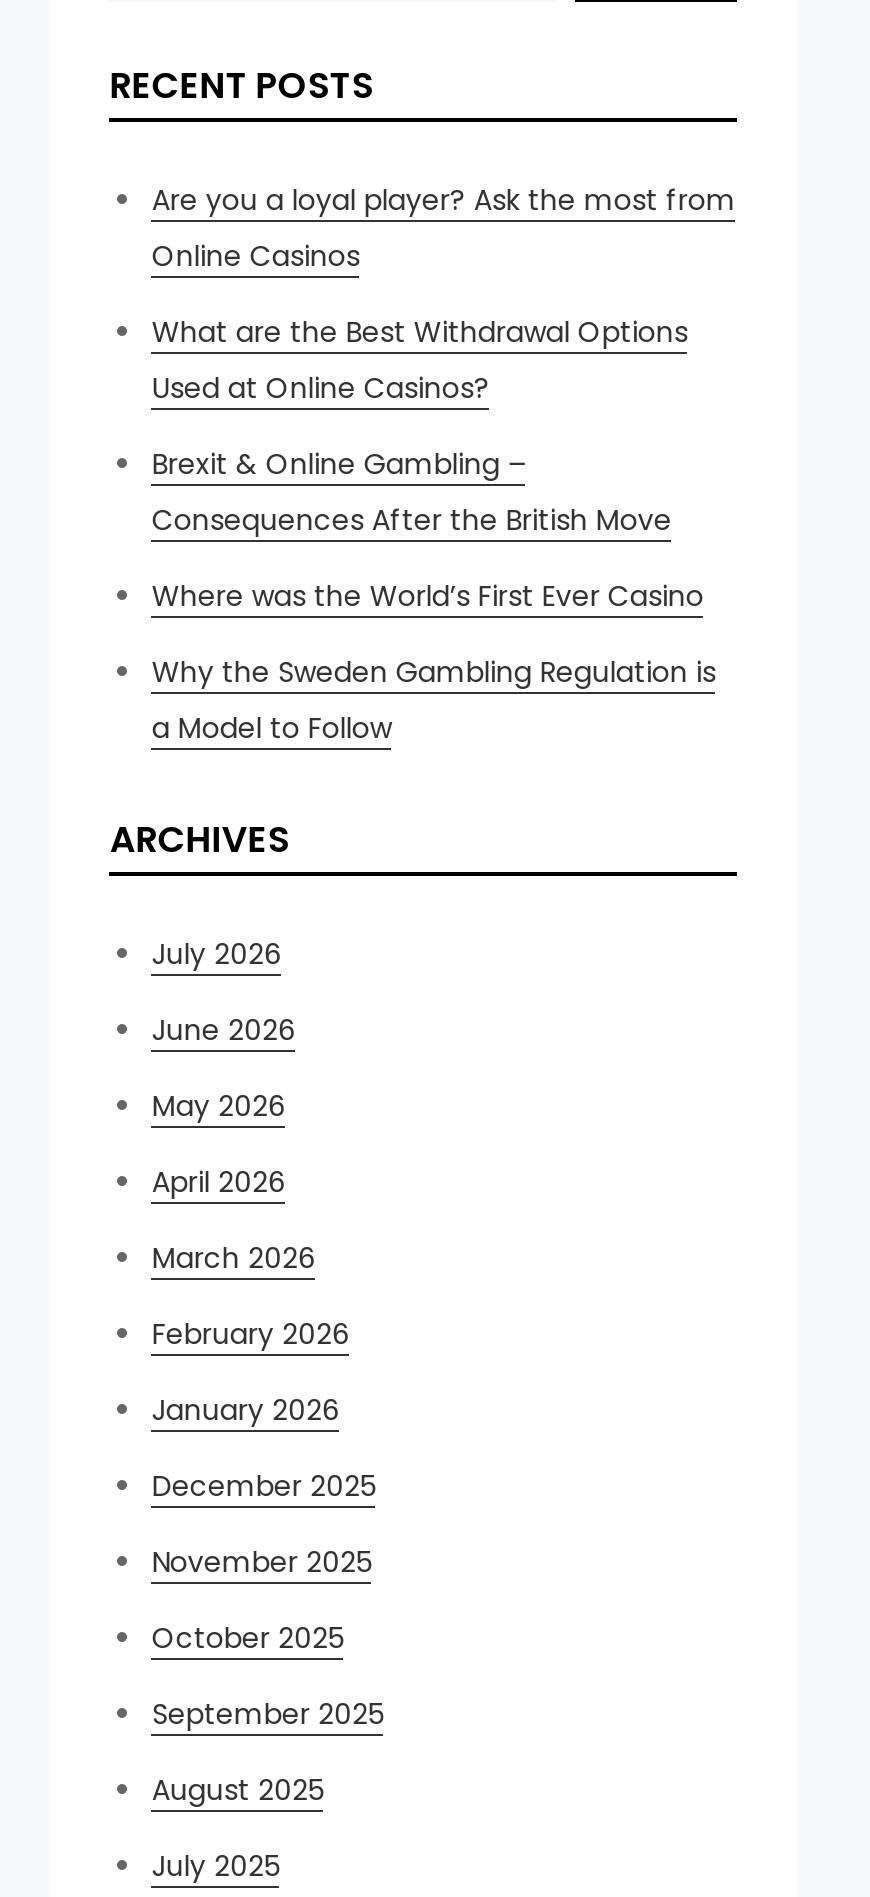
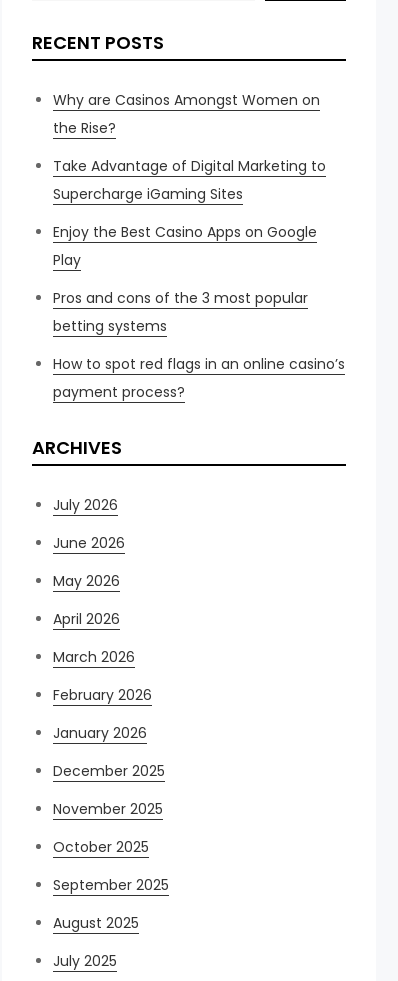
[152,180,736,276] Are you a loyal player? Ask the most from | Online Casinos -> [53,90,320,138] Why are Casinos Amongst Women on | the Rise?
[152,312,688,408] What are the Best Withdrawal Options | Used at Online Casinos? -> [53,156,326,204] Take Advantage of Digital Marketing to | Supercharge iGaming Sites
[152,444,672,540] Brexit & Online Gambling – | Consequences After the British Move -> [53,222,317,270] Enjoy the Best Casino Apps on Google | Play
[152,576,704,616] Where was the World’s First Ever Casino -> [53,288,308,336] Pros and cons of the 3 most popular | betting systems
[152,652,716,748] Why the Sweden Gambling Regulation is | a Model to Follow -> [53,354,345,402] How to spot red flags in an online casino’s | payment process?

